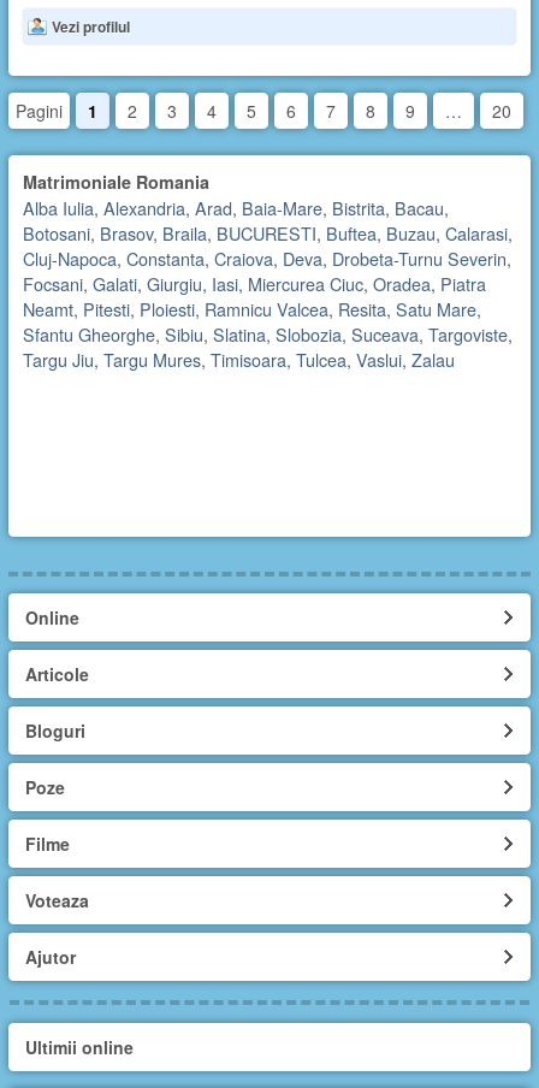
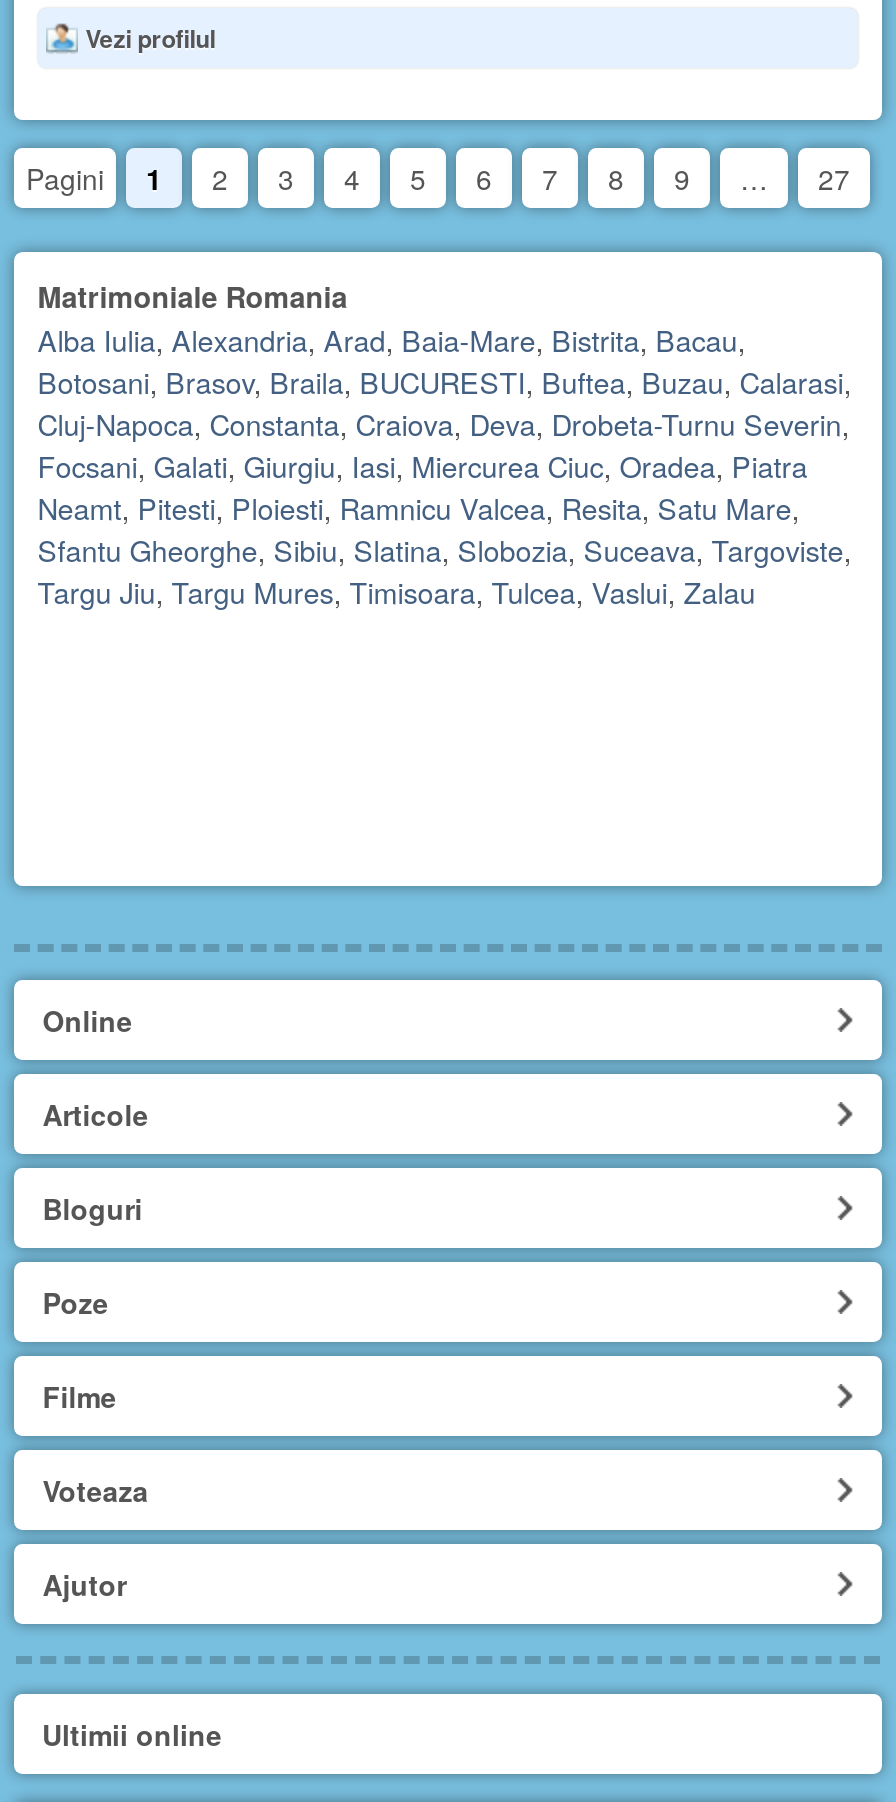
[492,99,511,123] 20 -> [818,159,850,199] 27

